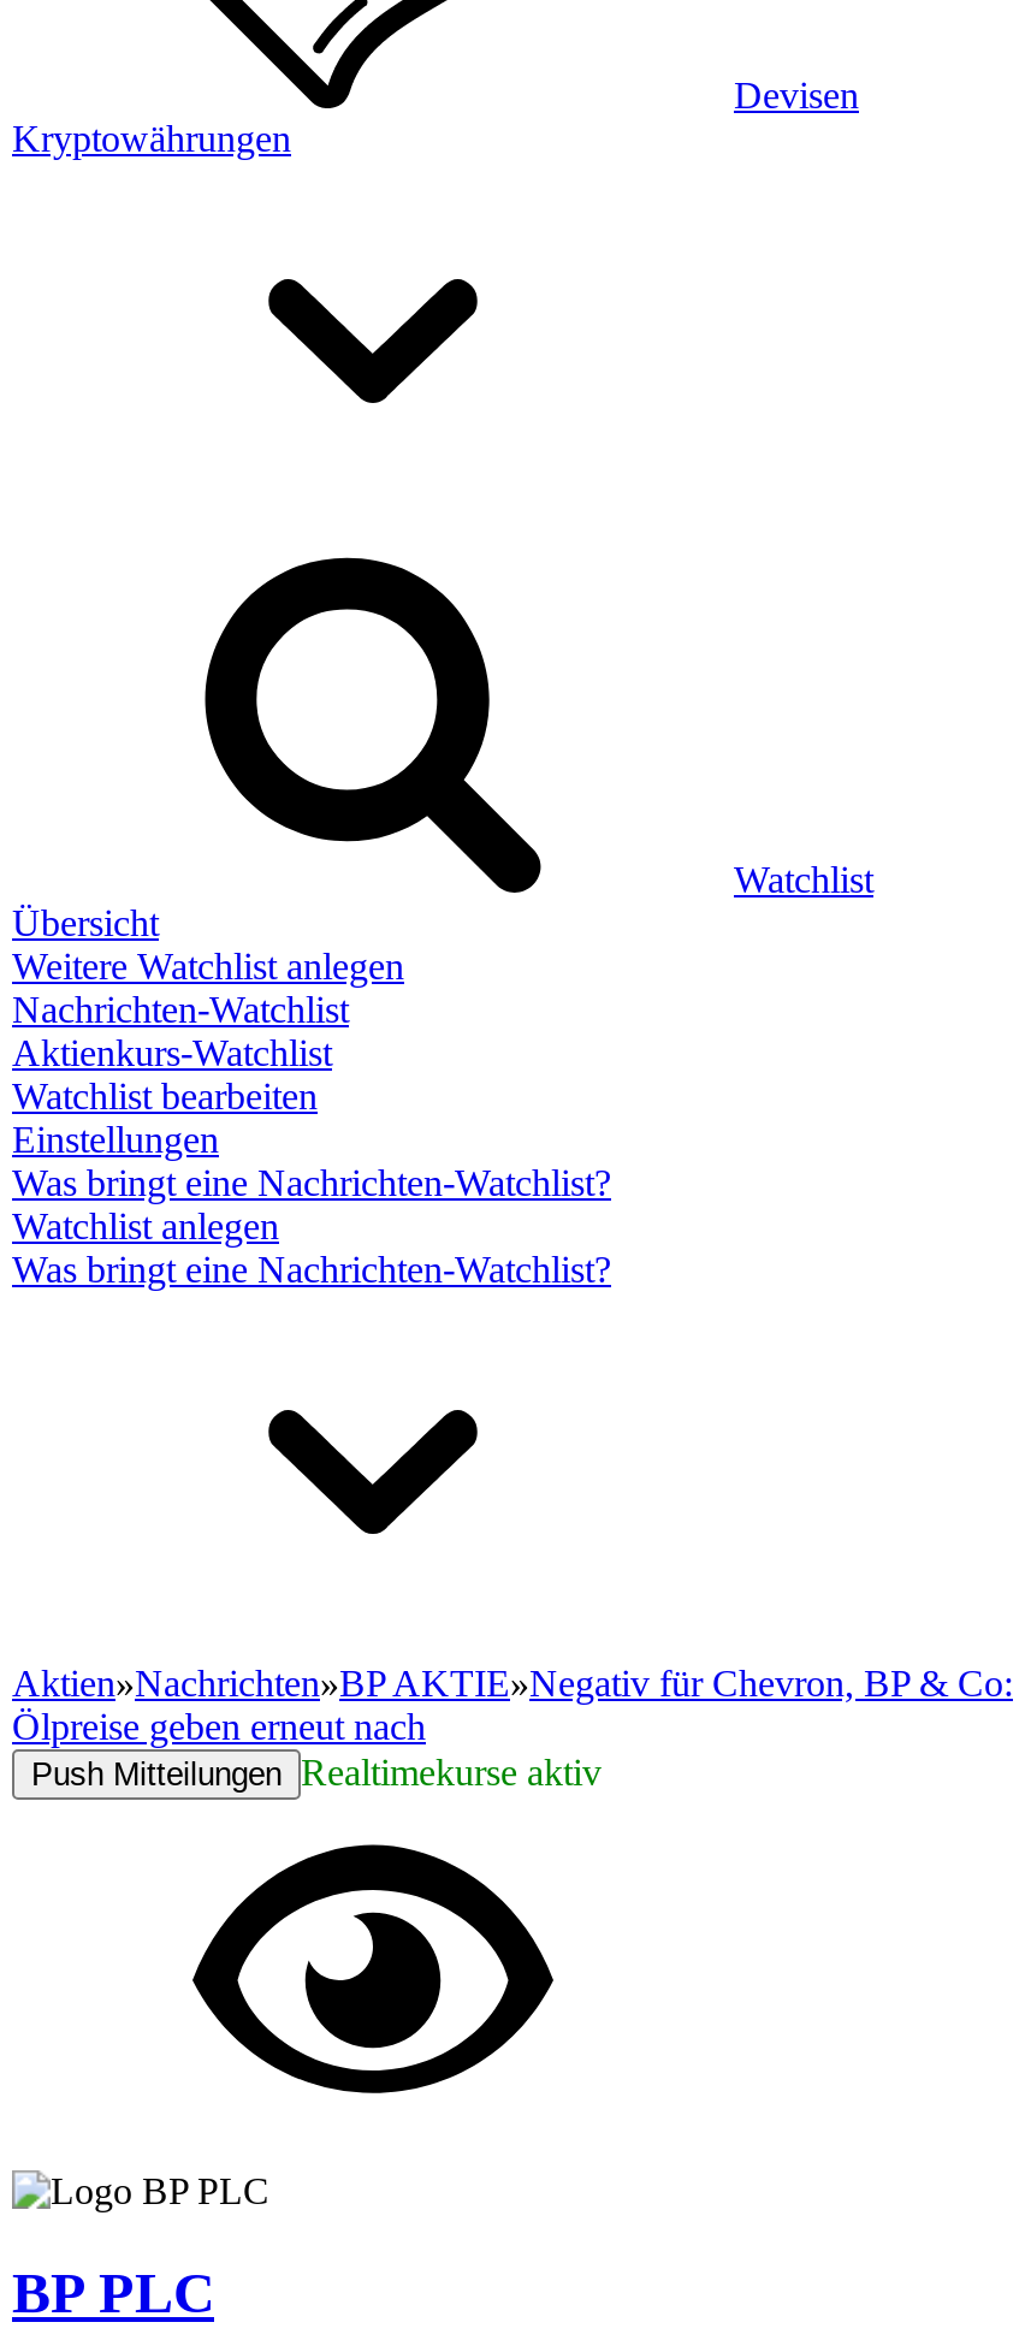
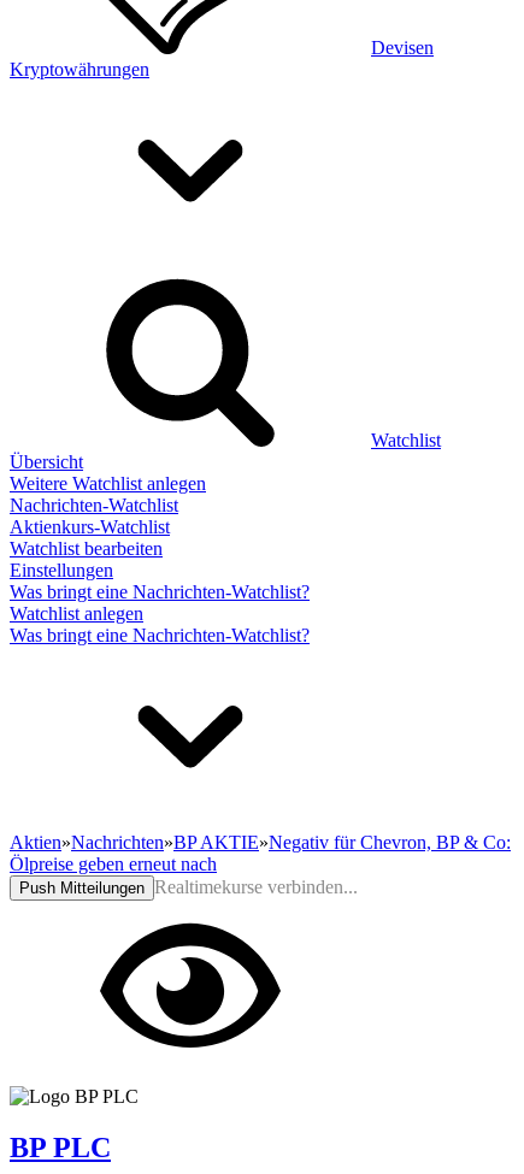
[31,1752,602,1793] Push Mitteilungen Realtimekurse aktiv -> [19,877,358,897] Push Mitteilungen Realtimekurse verbinden...

